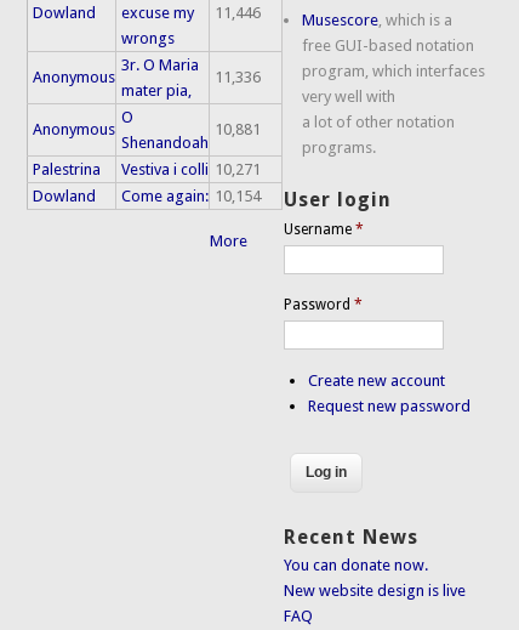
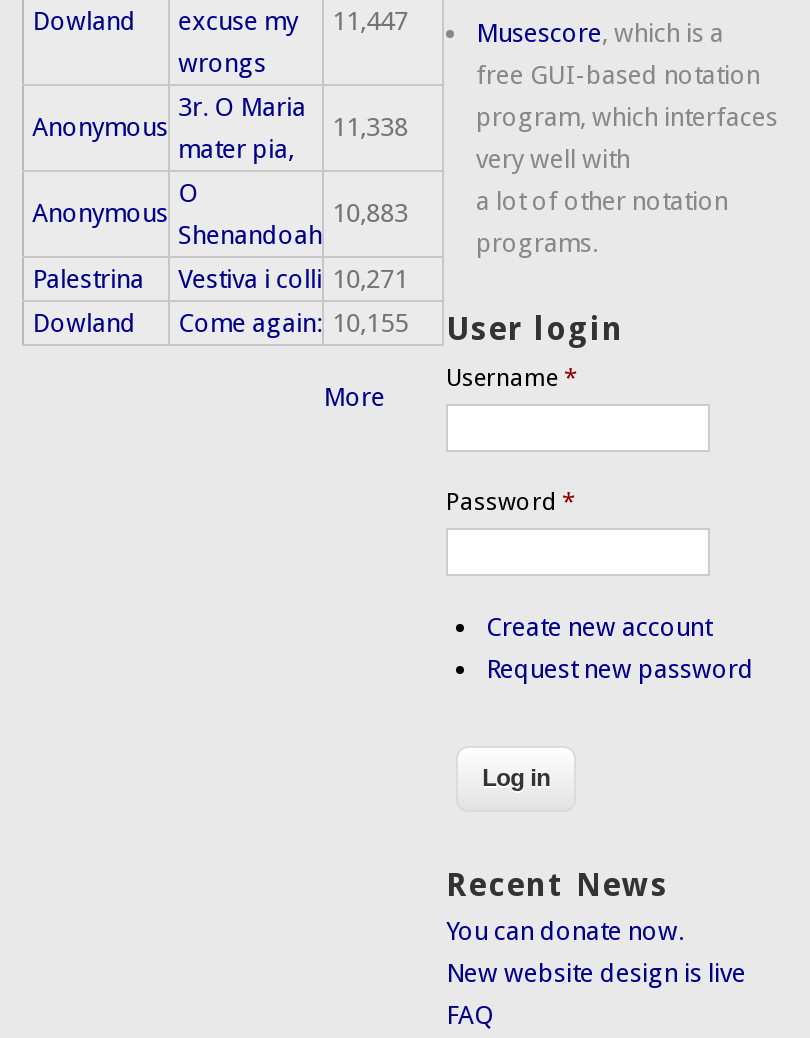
[33,4,261,22] Dowland excuse my 11,446 -> [32,6,408,36] Dowland excuse my 11,447
[215,68,261,86] 11,336 -> [332,112,408,142] 11,338
[215,120,261,139] 10,881 -> [332,198,408,228] 10,883
[33,187,392,211] Dowland Come again: 10,154 User login -> [32,308,624,347] Dowland Come again: 10,155 User login

